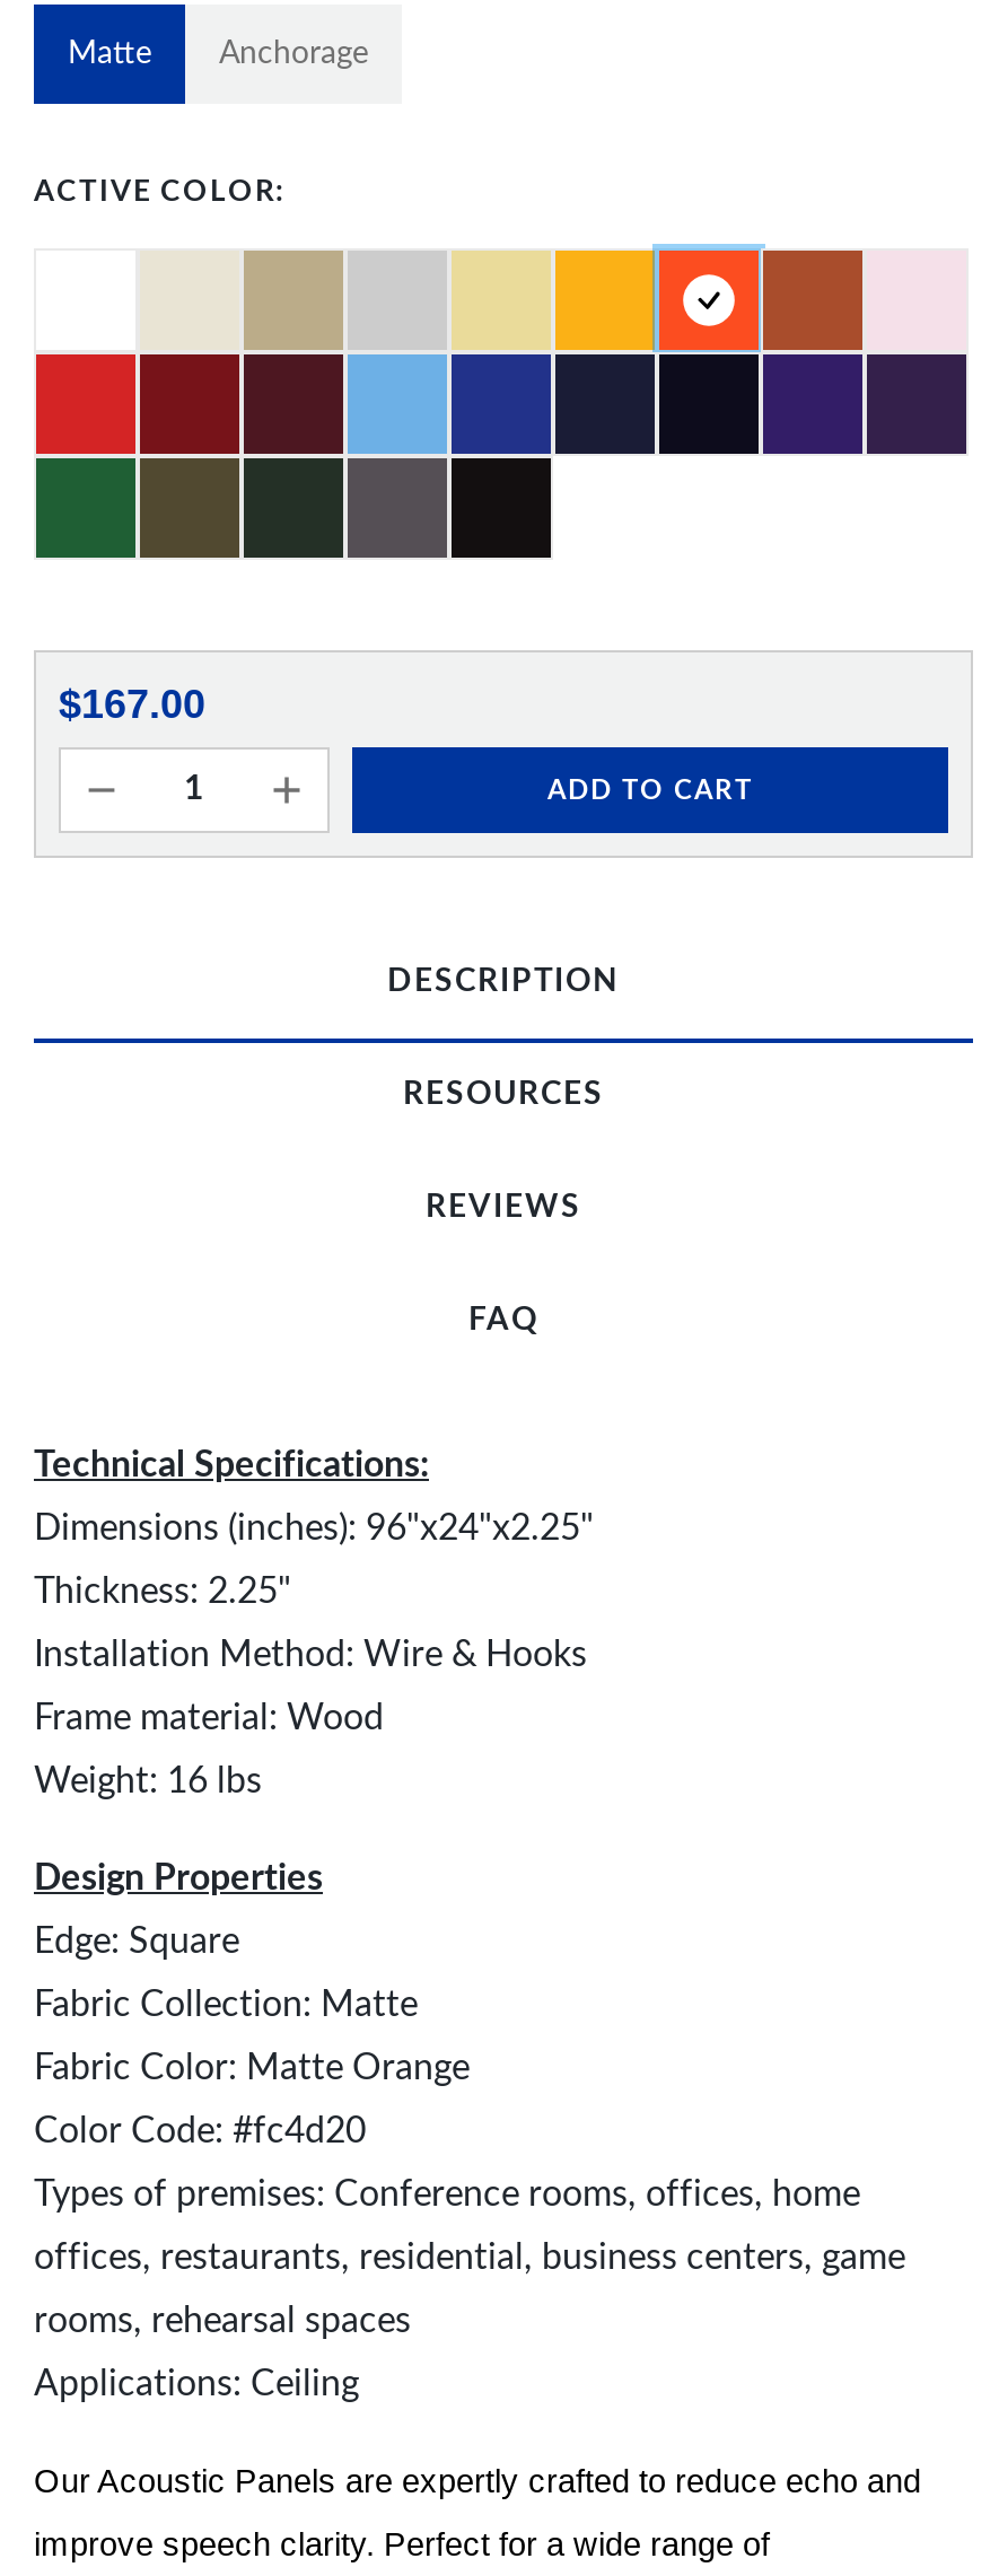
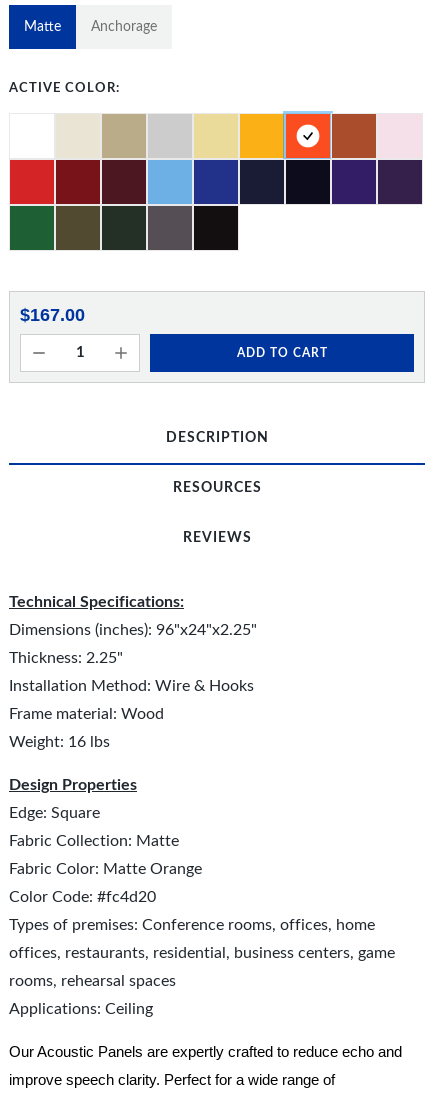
[468,1305,538,1337] FAQ -> none

